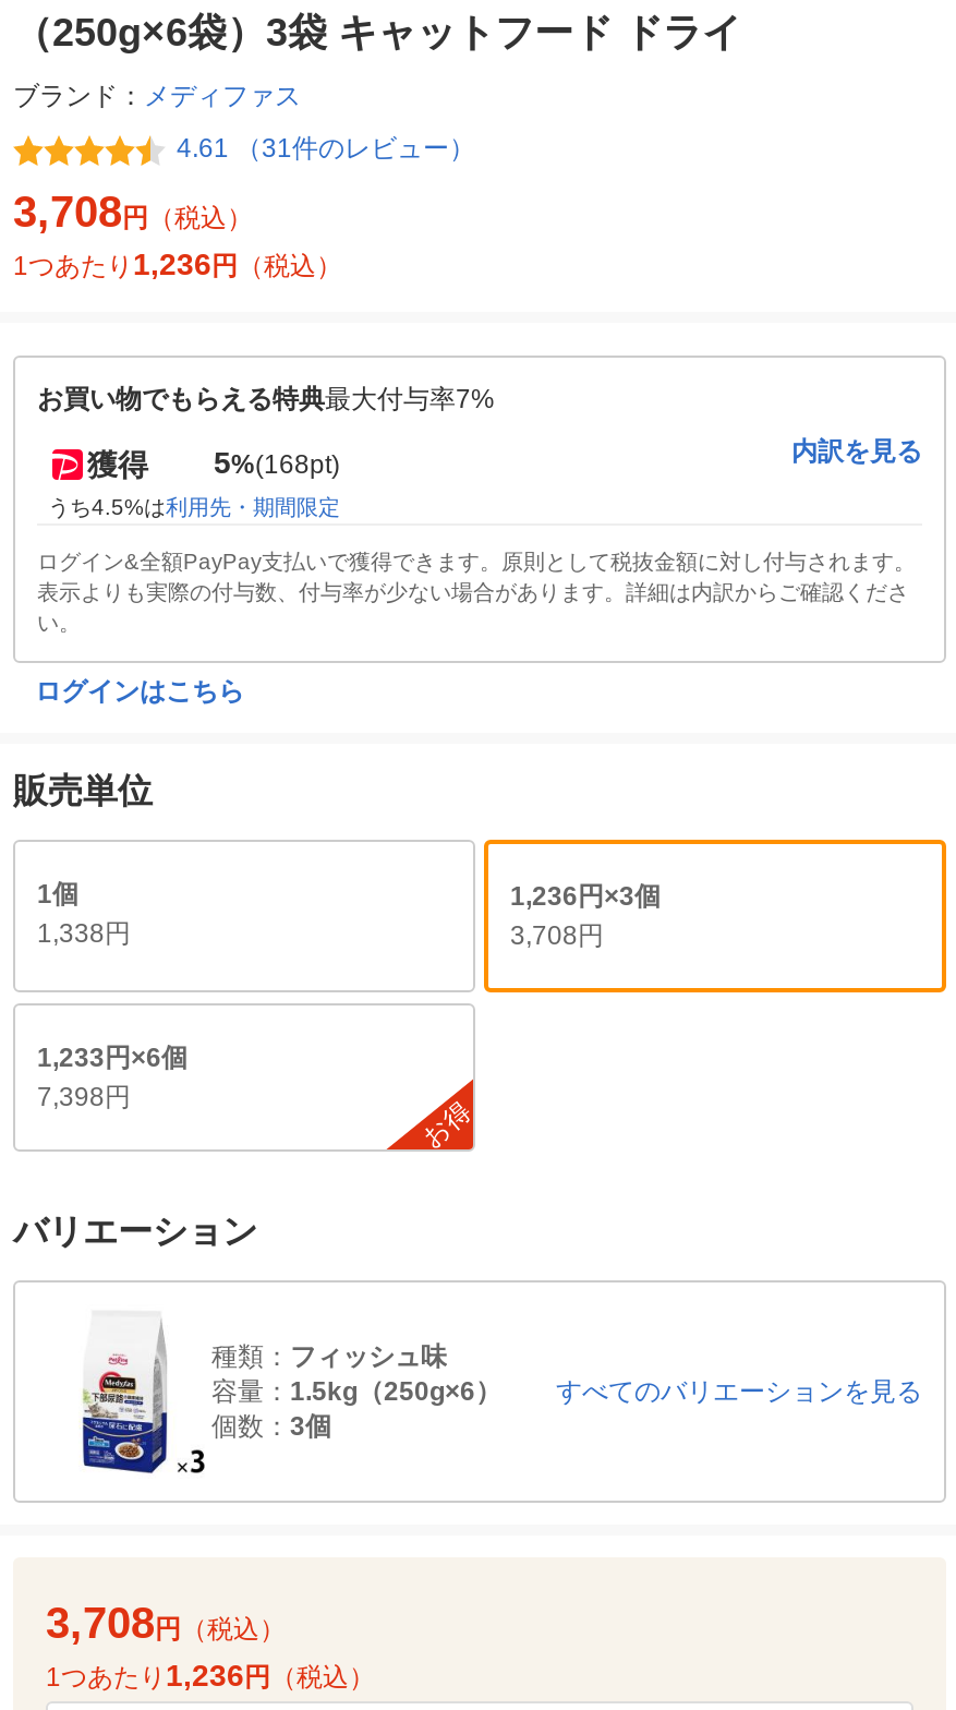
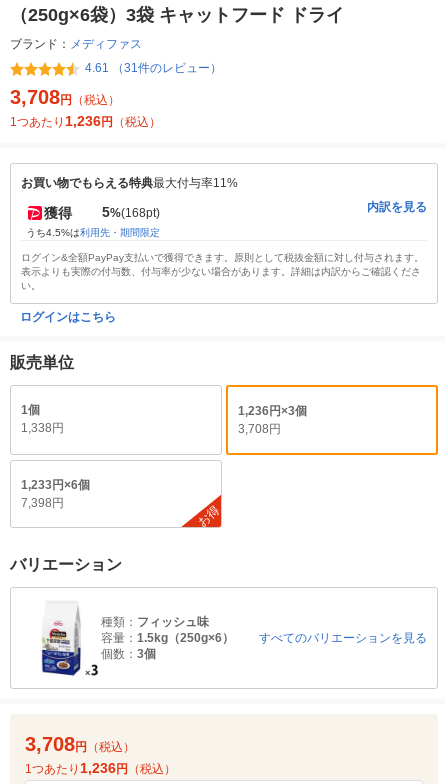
[37,385,495,415] お買い物でもらえる特典最大付与率7% -> [21,176,238,190] お買い物でもらえる特典最大付与率11%

